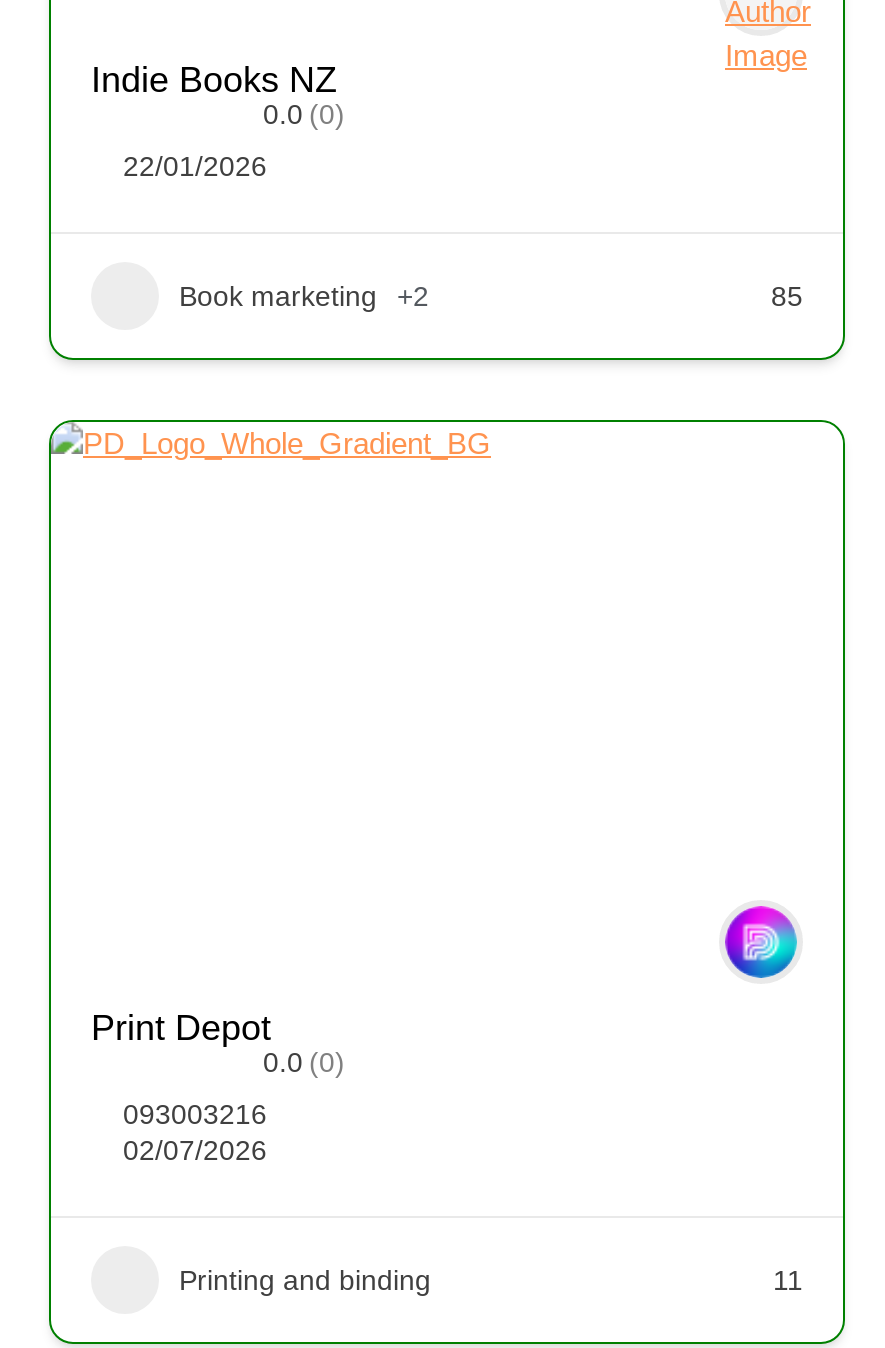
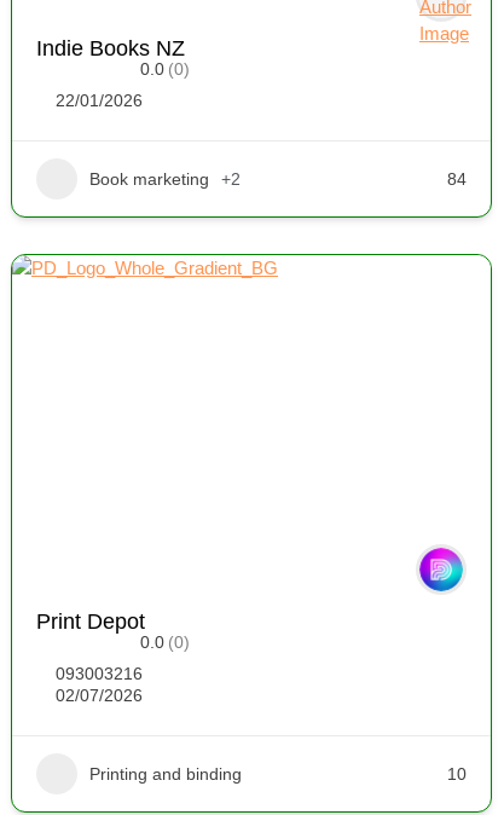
[771,280,803,312] 85 -> [447,169,467,189] 84
[773,1264,803,1296] 11 -> [447,764,467,783] 10

